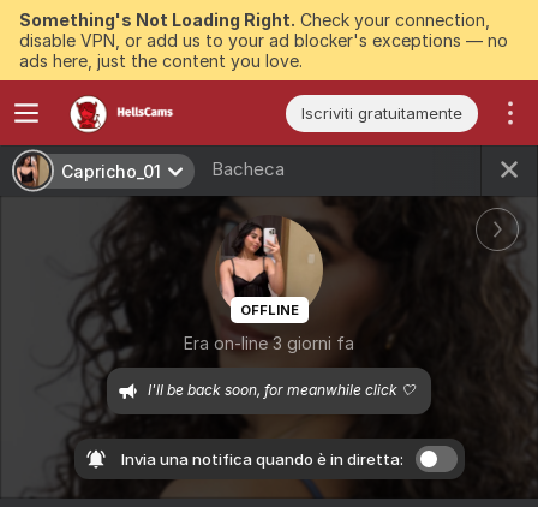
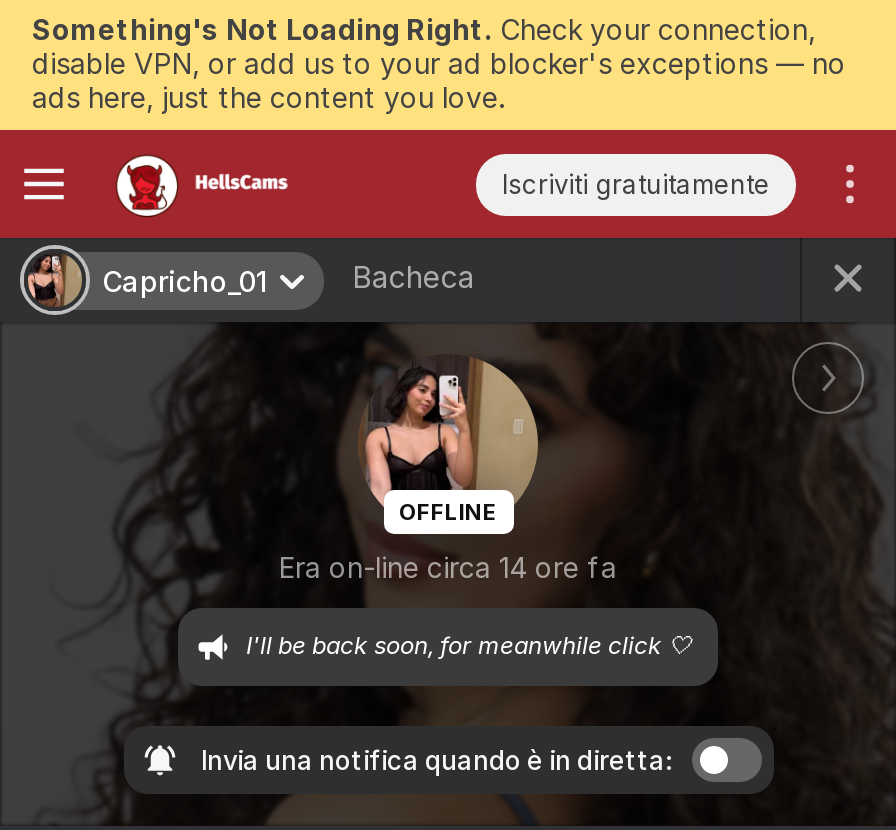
[184,333,354,354] Era on-line 3 giorni fa -> [279,551,617,585] Era on-line circa 14 ore fa

